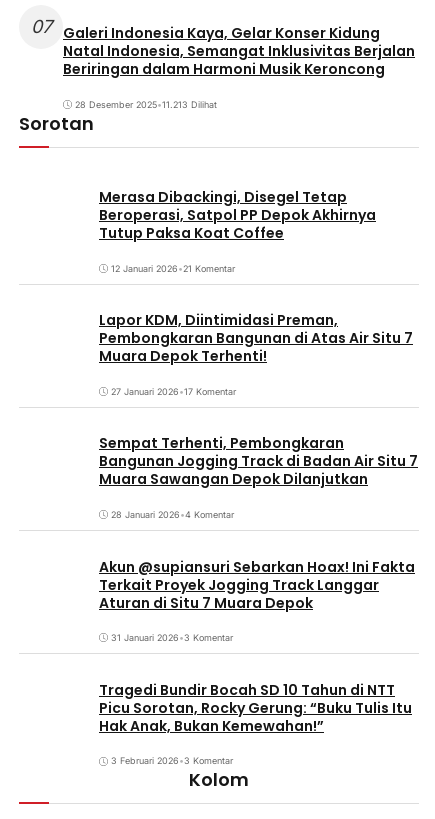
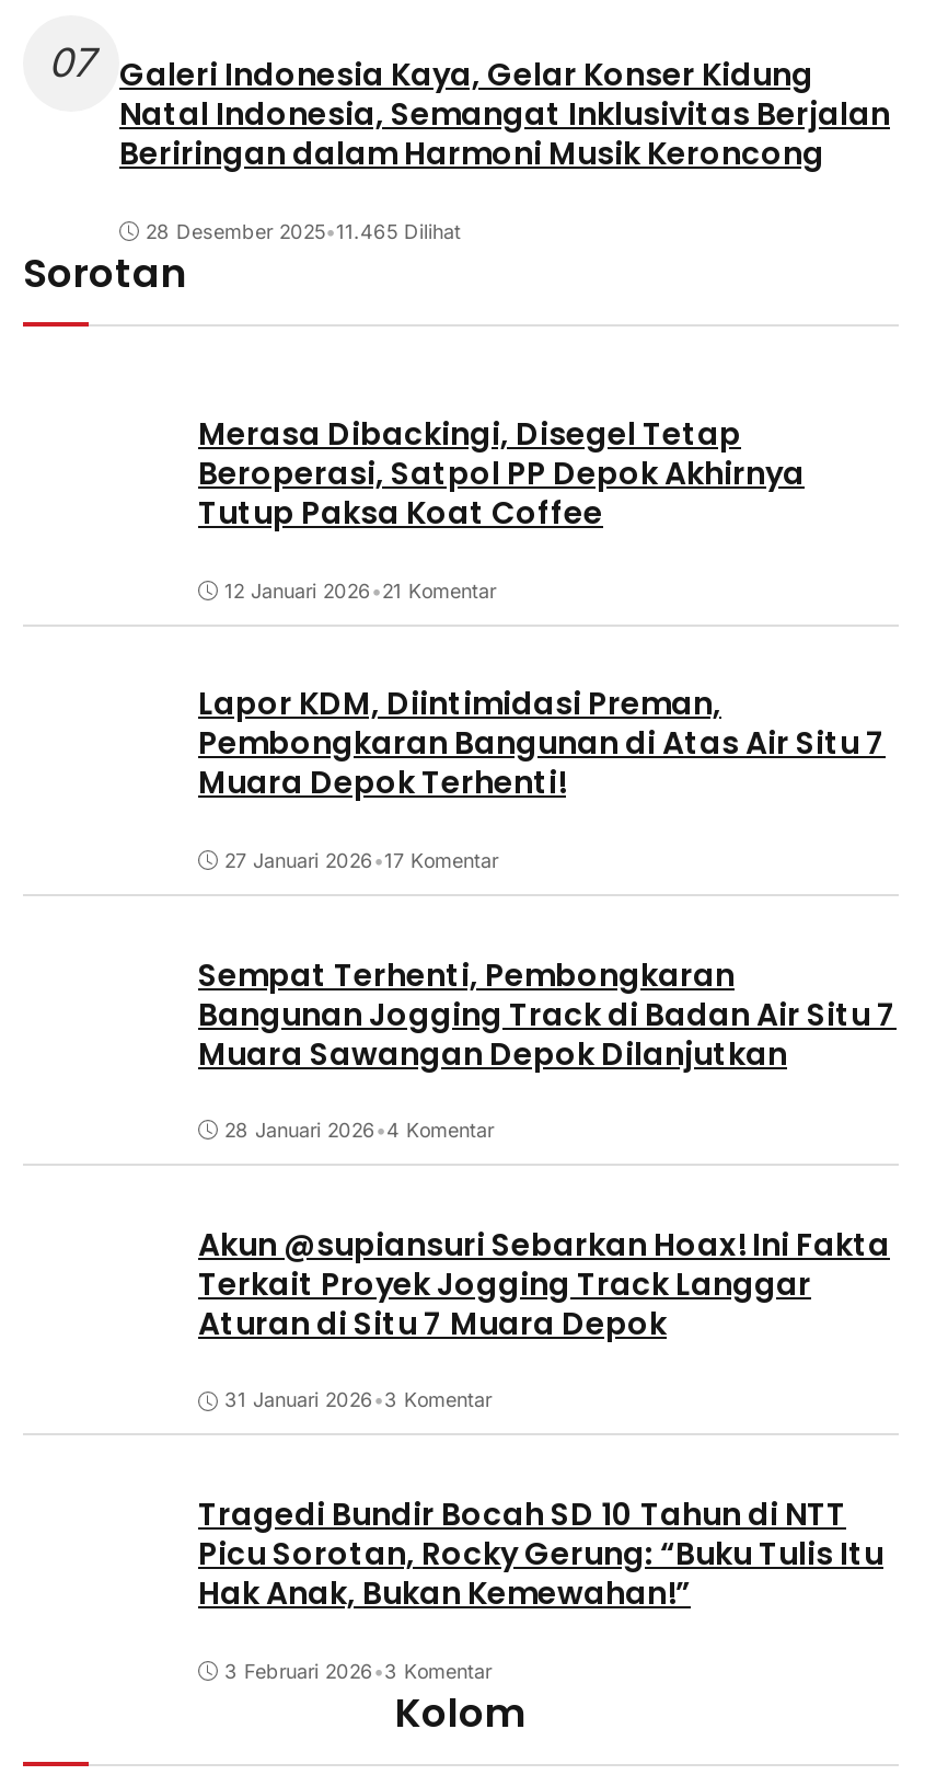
[75,99,217,110] 28 Desember 2025•11.213 Dilihat -> [146,218,461,242] 28 Desember 2025•11.465 Dilihat

